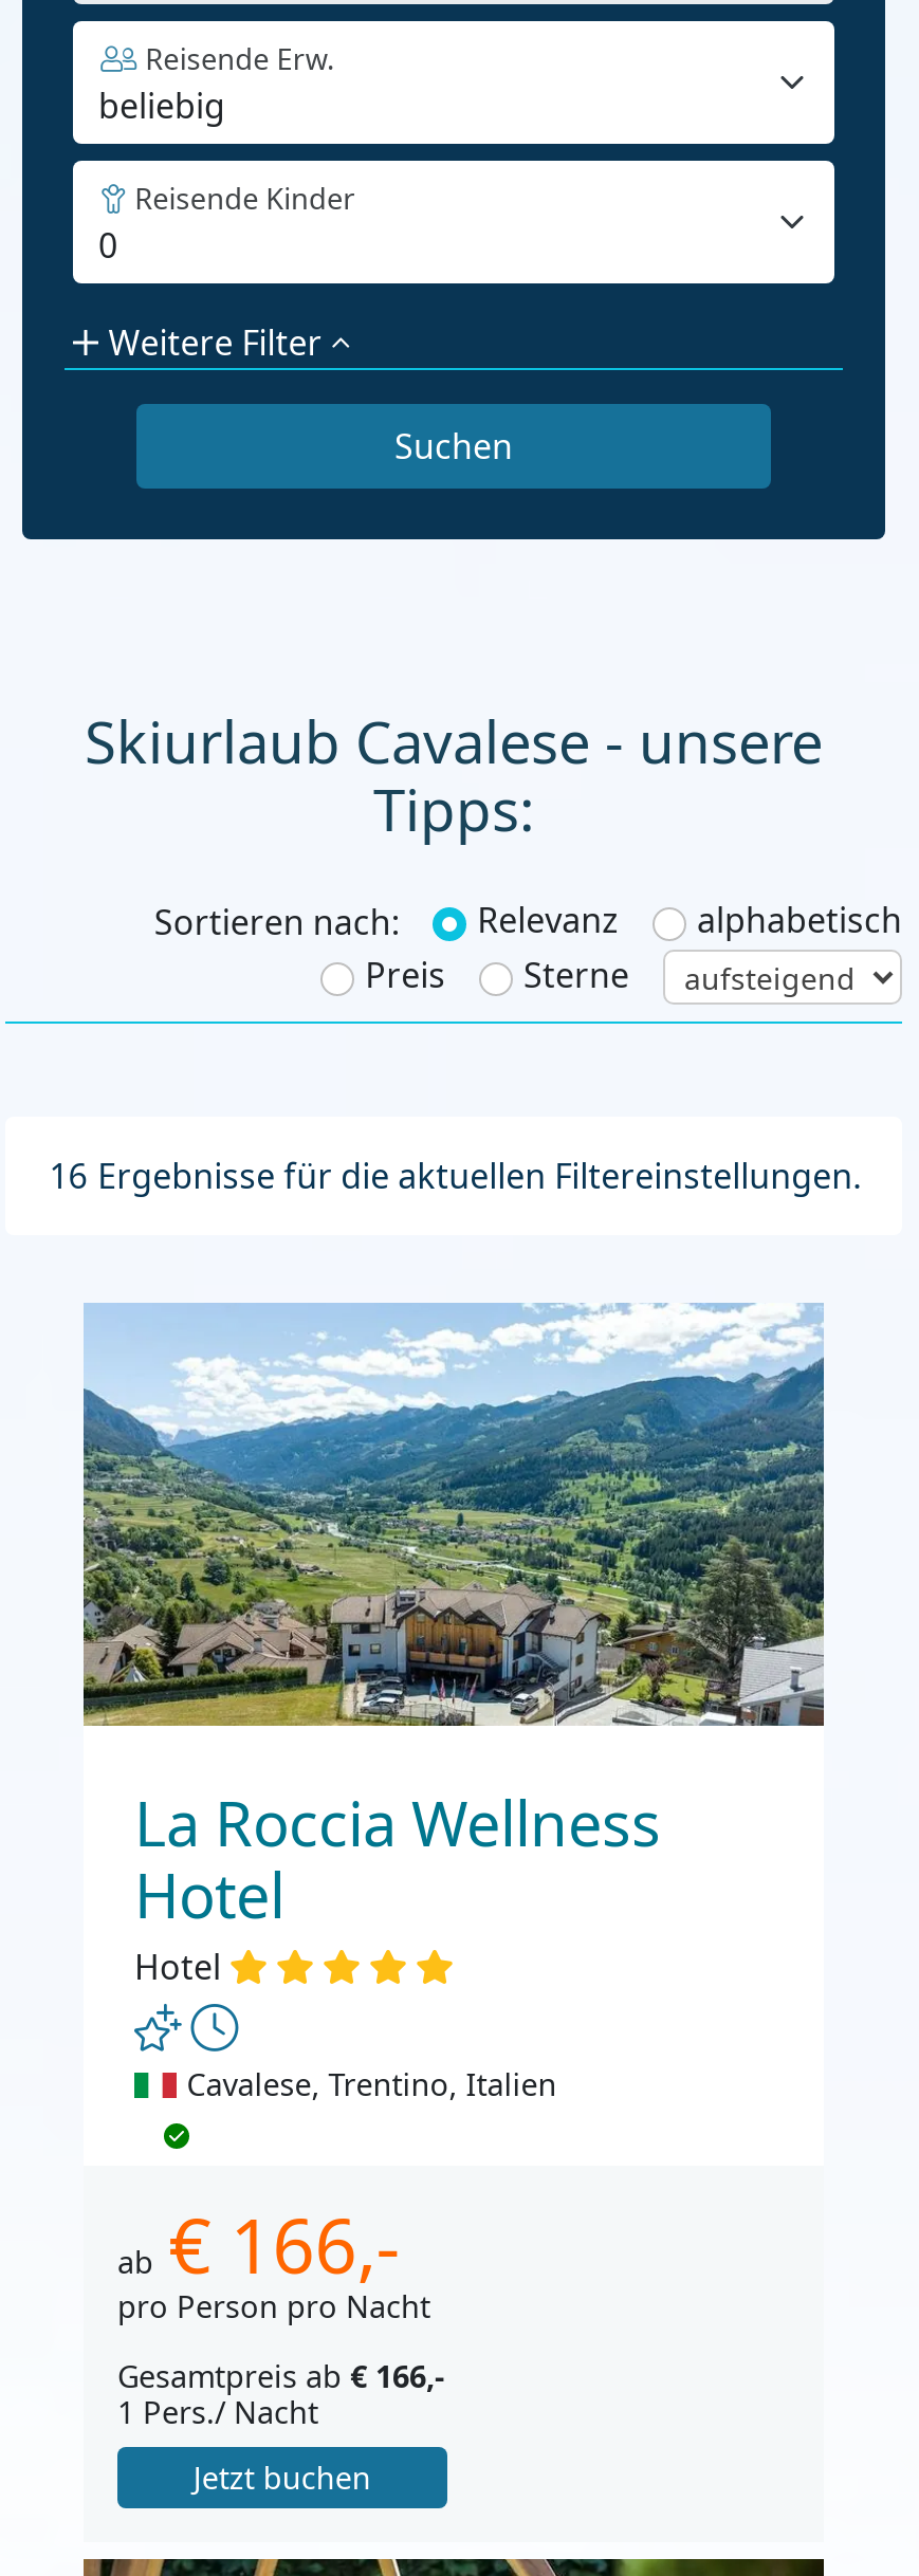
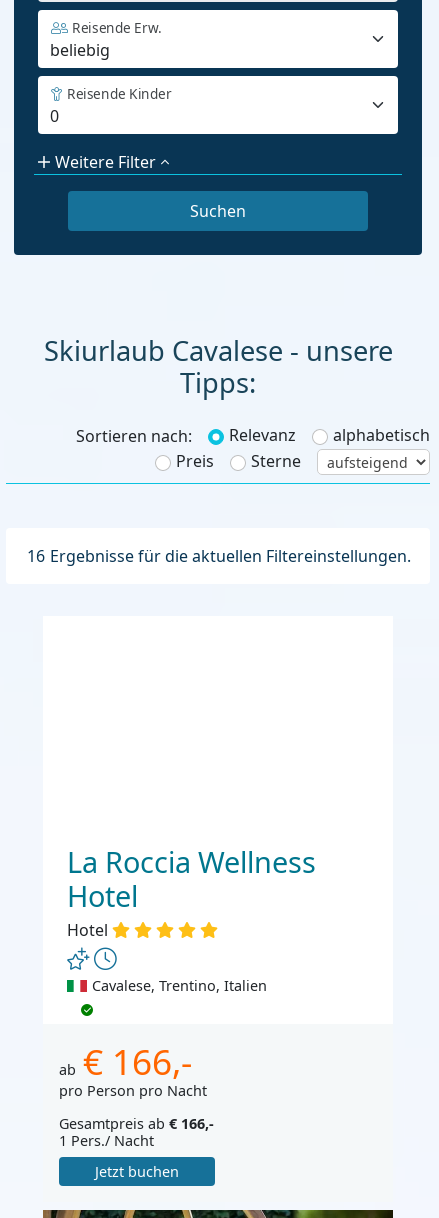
[81,1303,826,1728] [image] -> none

